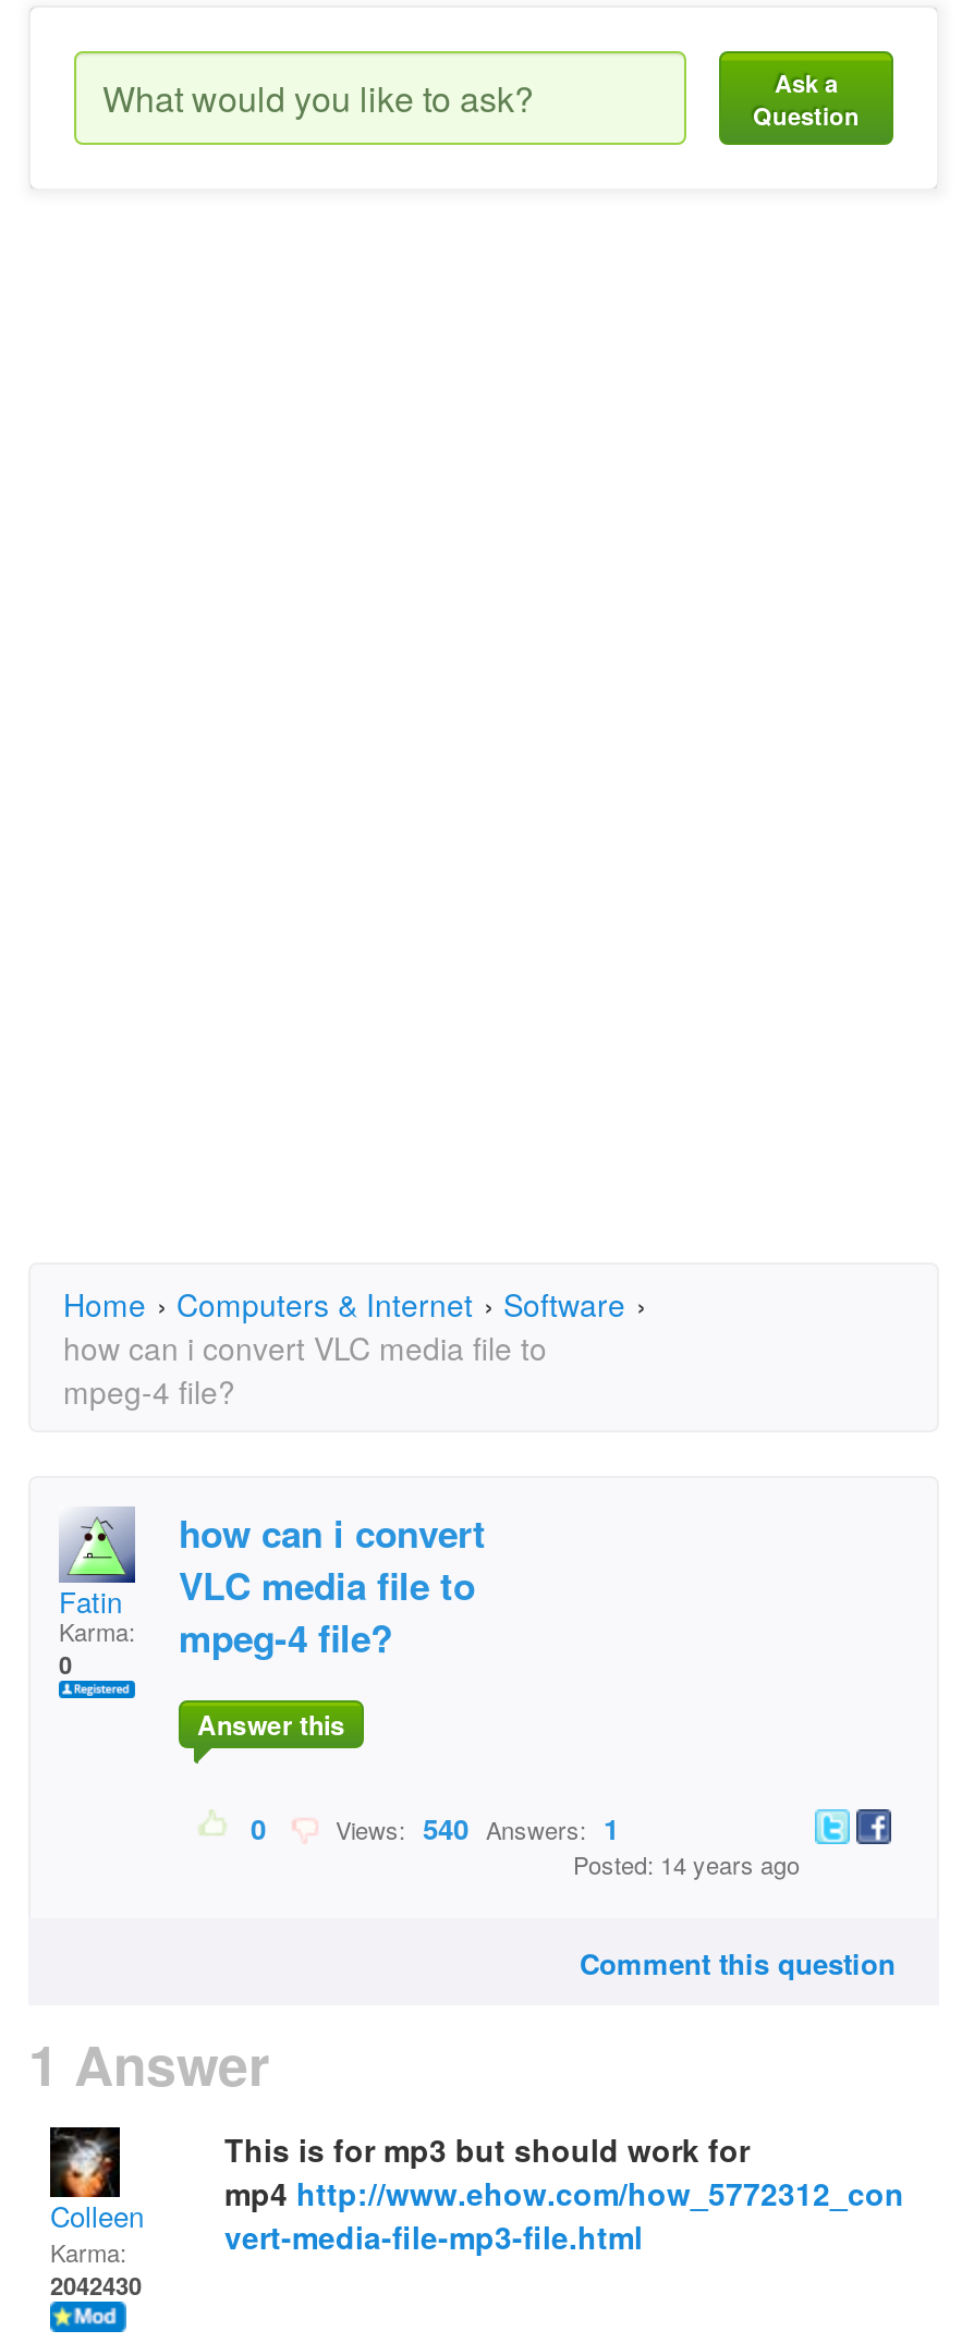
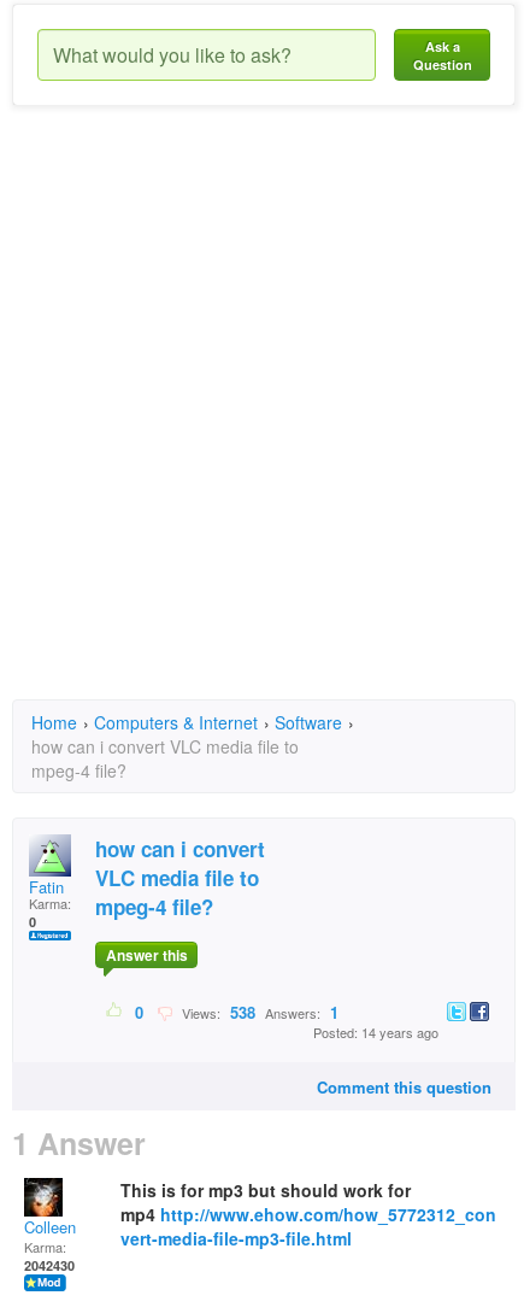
[322,1807,619,1849] Views: 540 Answers: 1 -> [175,1001,338,1024] Views: 538 Answers: 1

